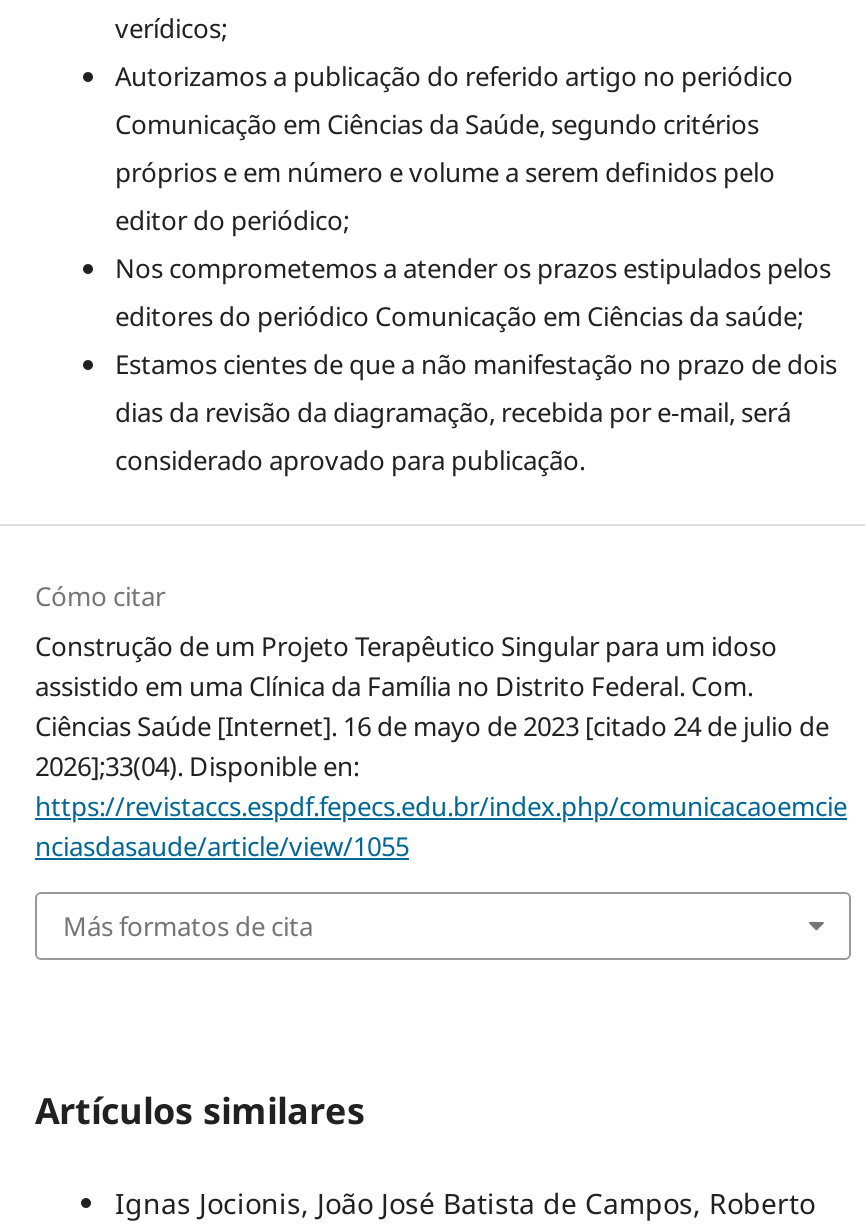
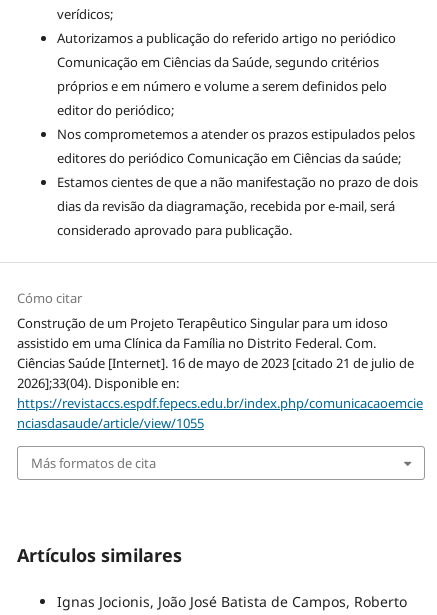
[35,707,829,743] Ciências Saúde [Internet]. 16 de mayo de 2023 [citado 24 de julio de -> [17,354,414,372] Ciências Saúde [Internet]. 16 de mayo de 2023 [citado 21 de julio de

